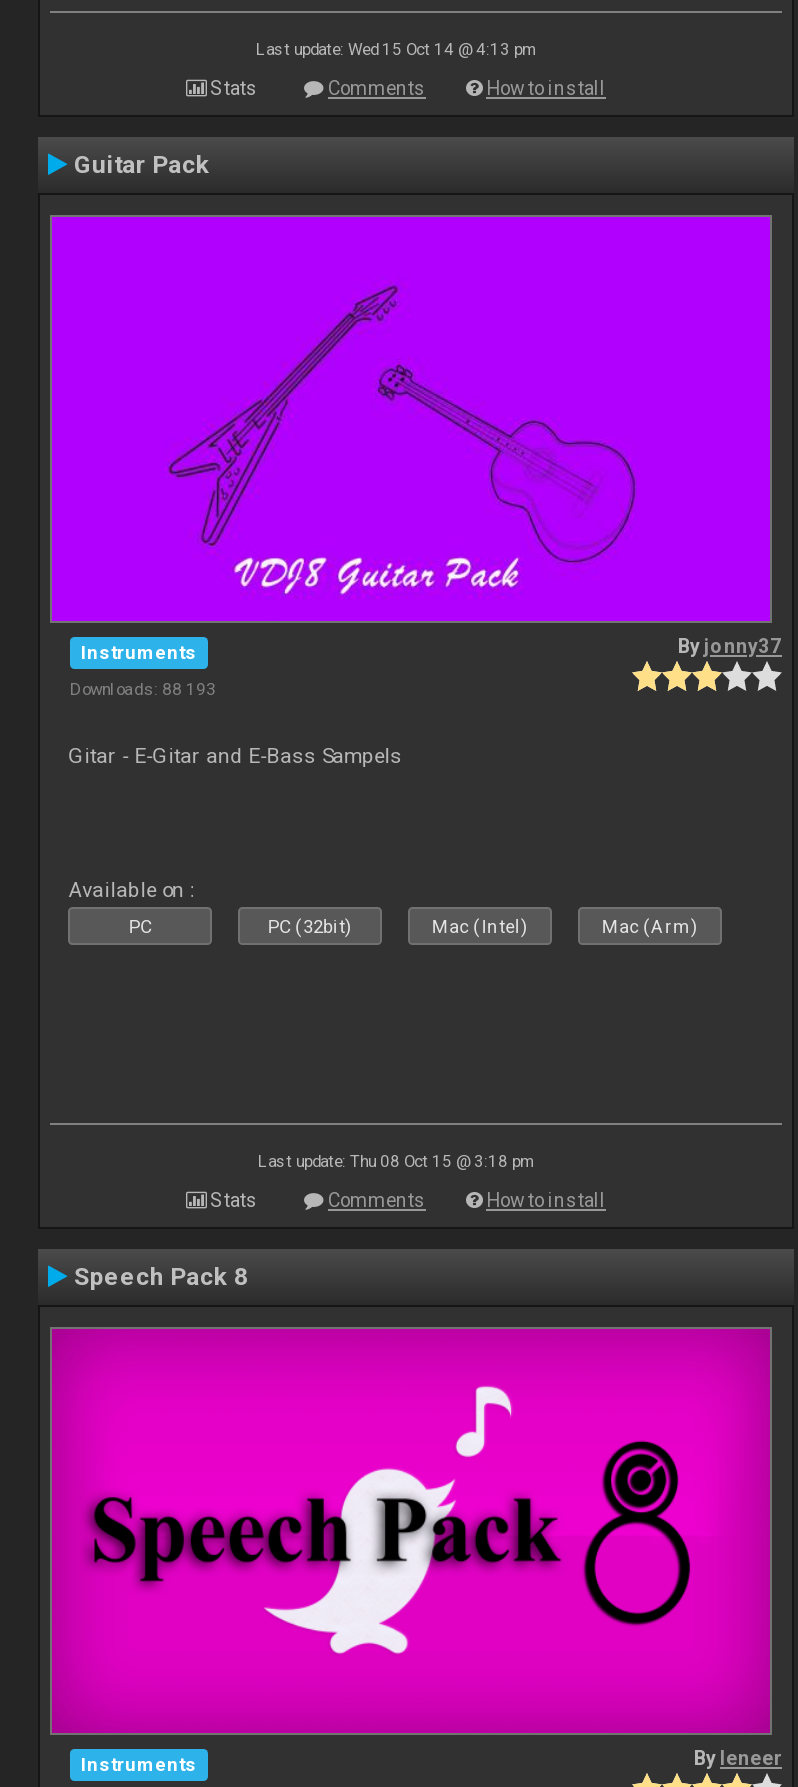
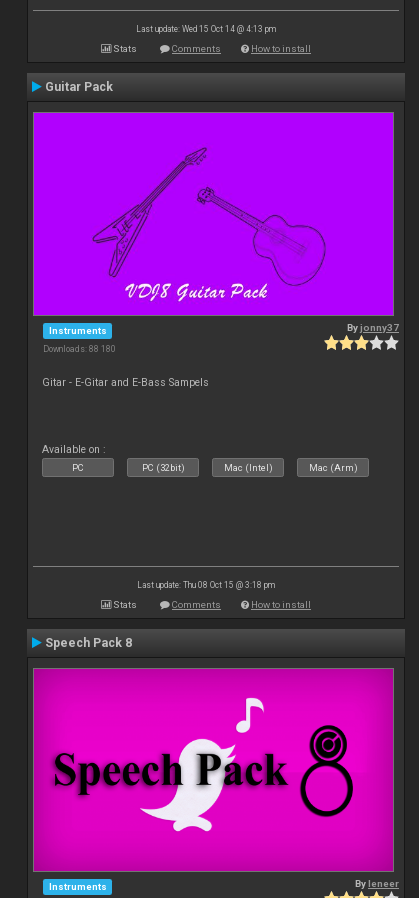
[70,678,216,698] Downloads: 88 193 -> [43,344,116,354] Downloads: 88 180

